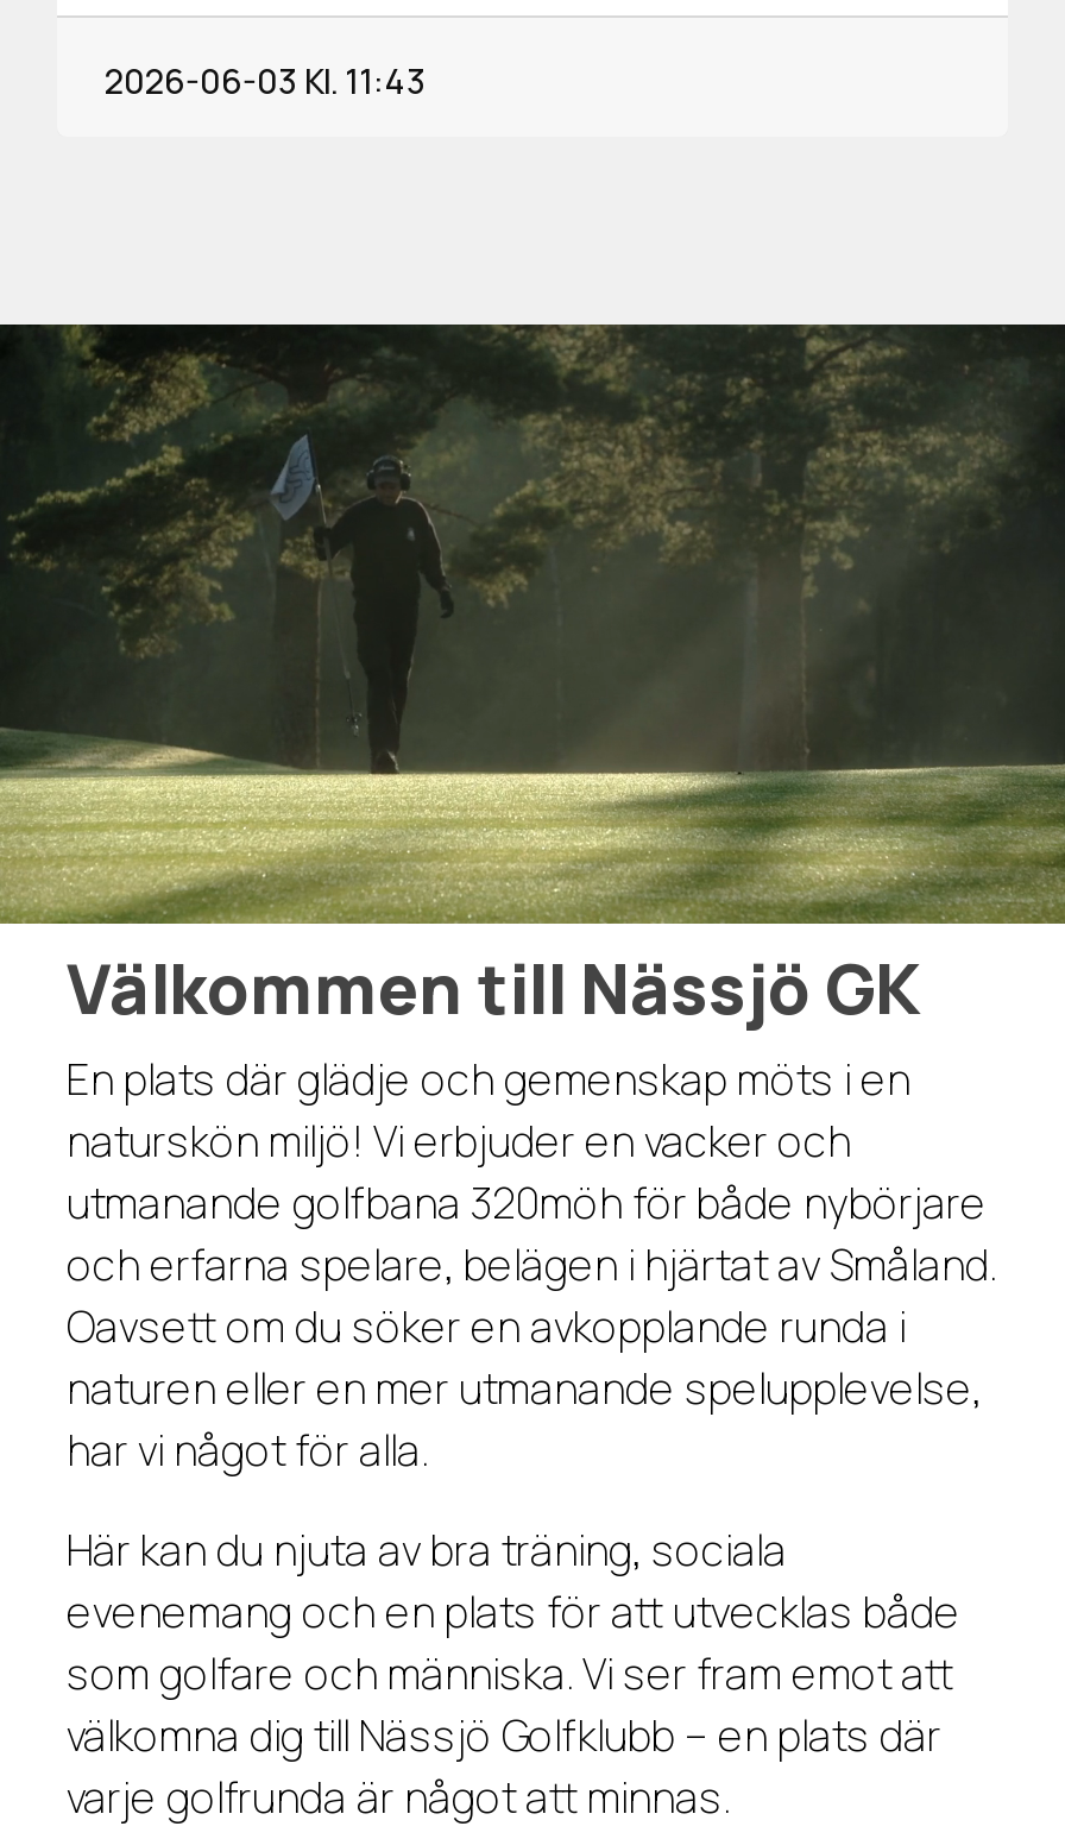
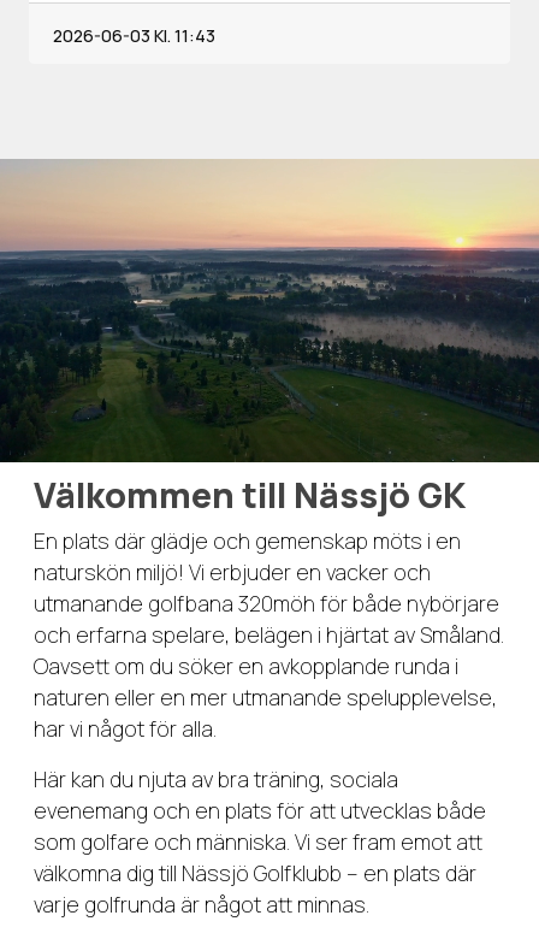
[7,322,1058,926] [image] -> [4,159,535,463] [image]

